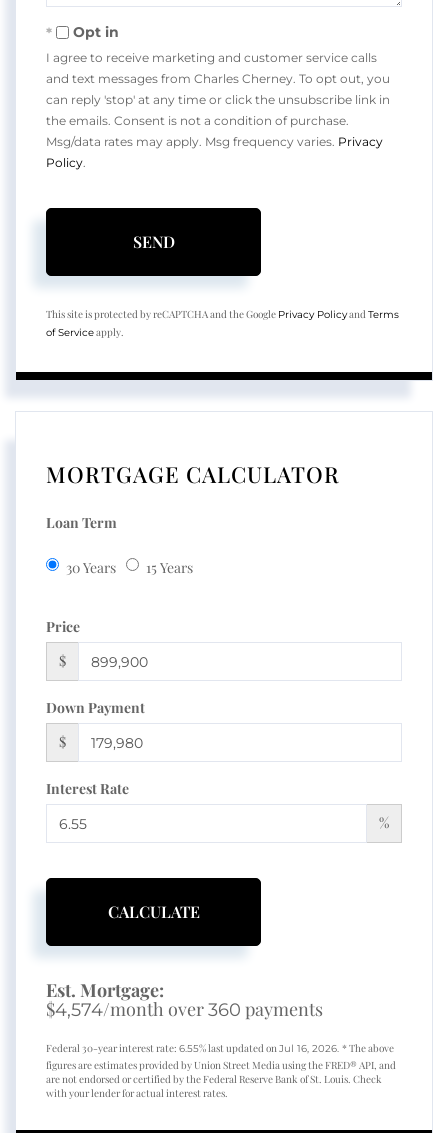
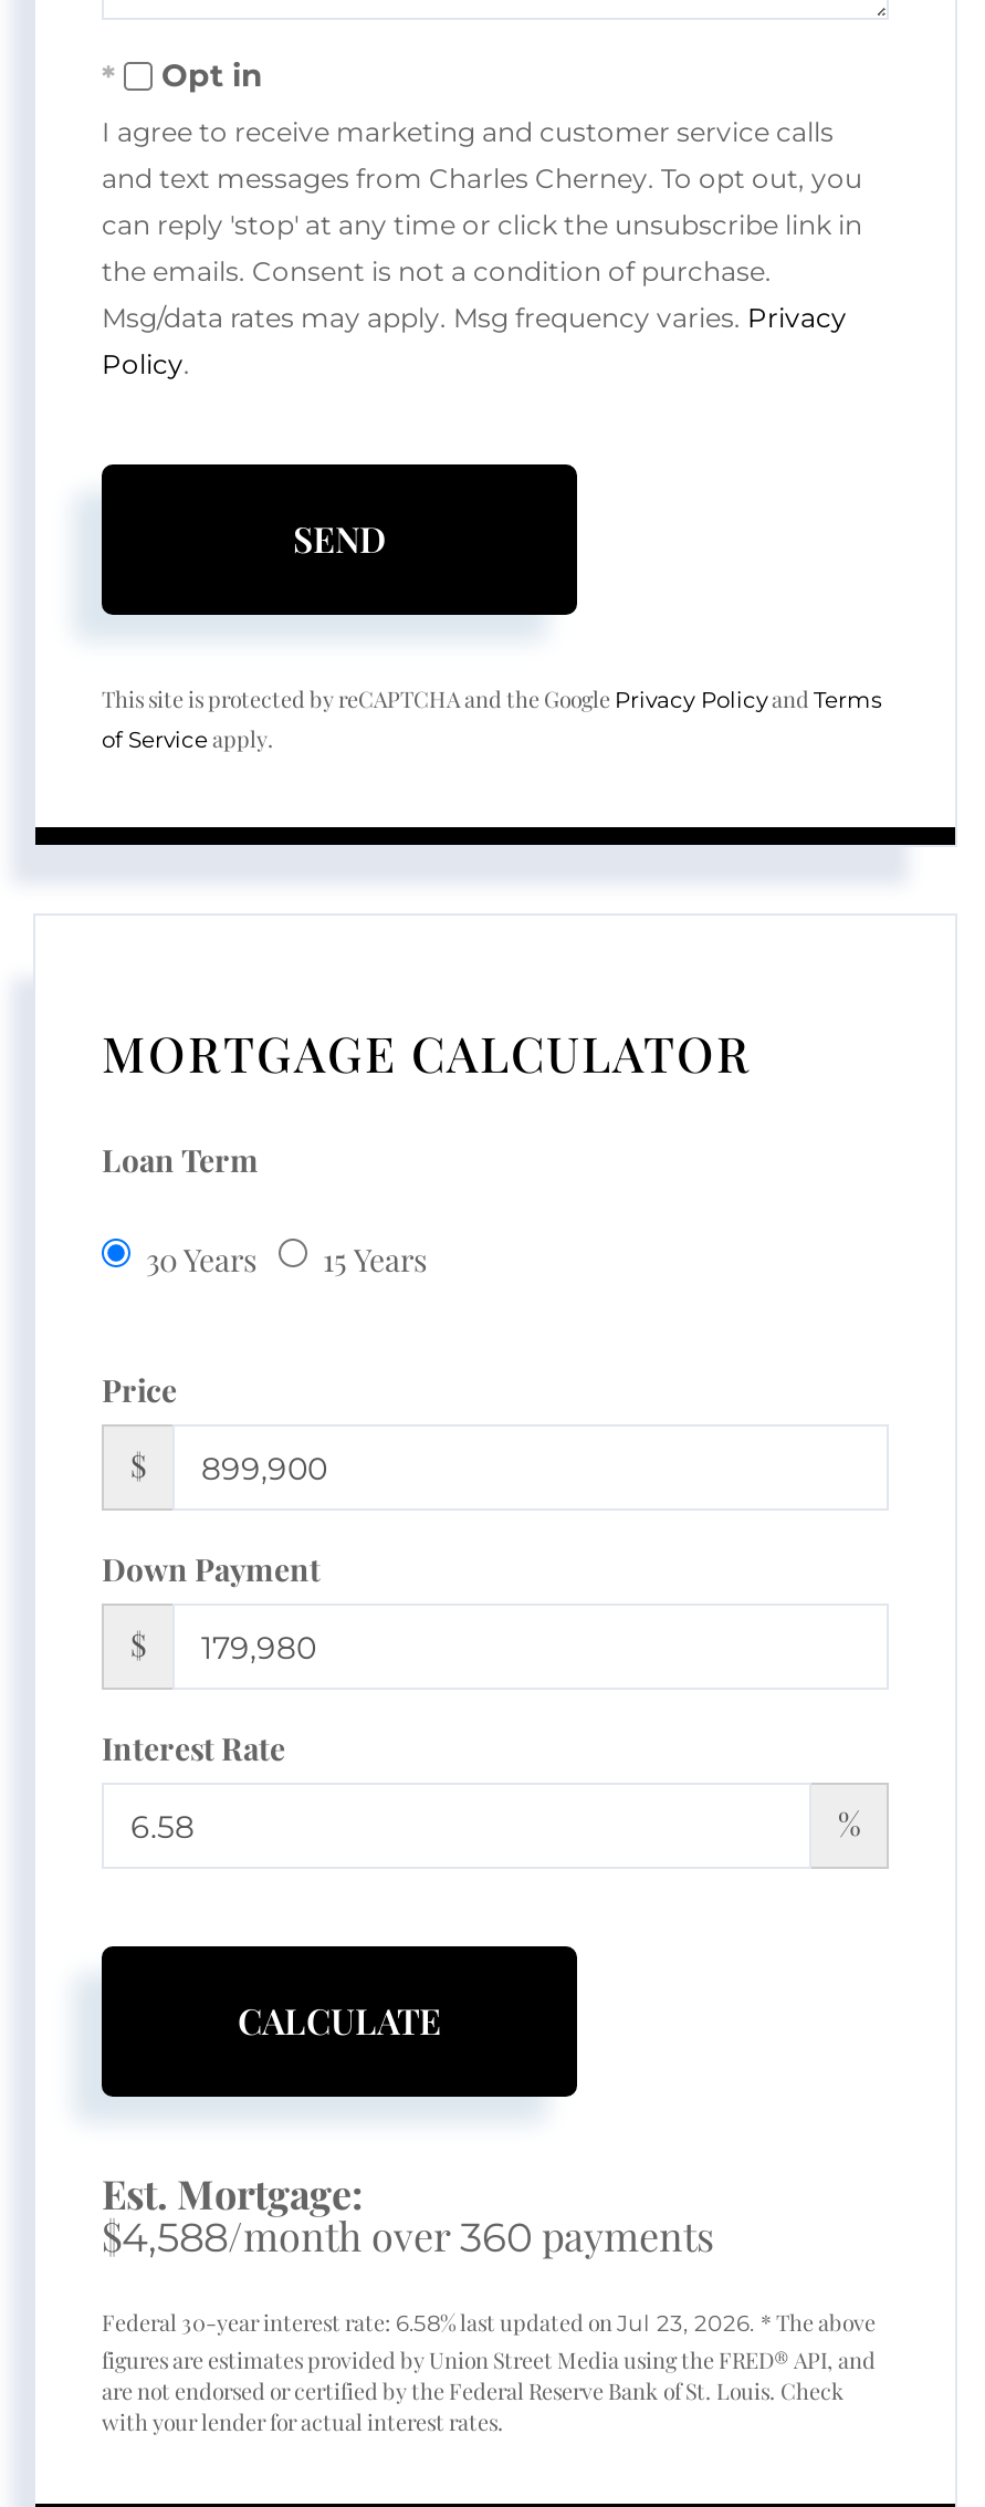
[46,997,323,1021] $4,574/month over360 payments -> [102,2210,714,2263] $4,588/month over360 payments
[46,1041,394,1055] Federal 30-year interest rate: 6.55% last updated on Jul 16, 2026. * The above -> [102,2307,876,2338] Federal 30-year interest rate: 6.58% last updated on Jul 23, 2026. * The above

